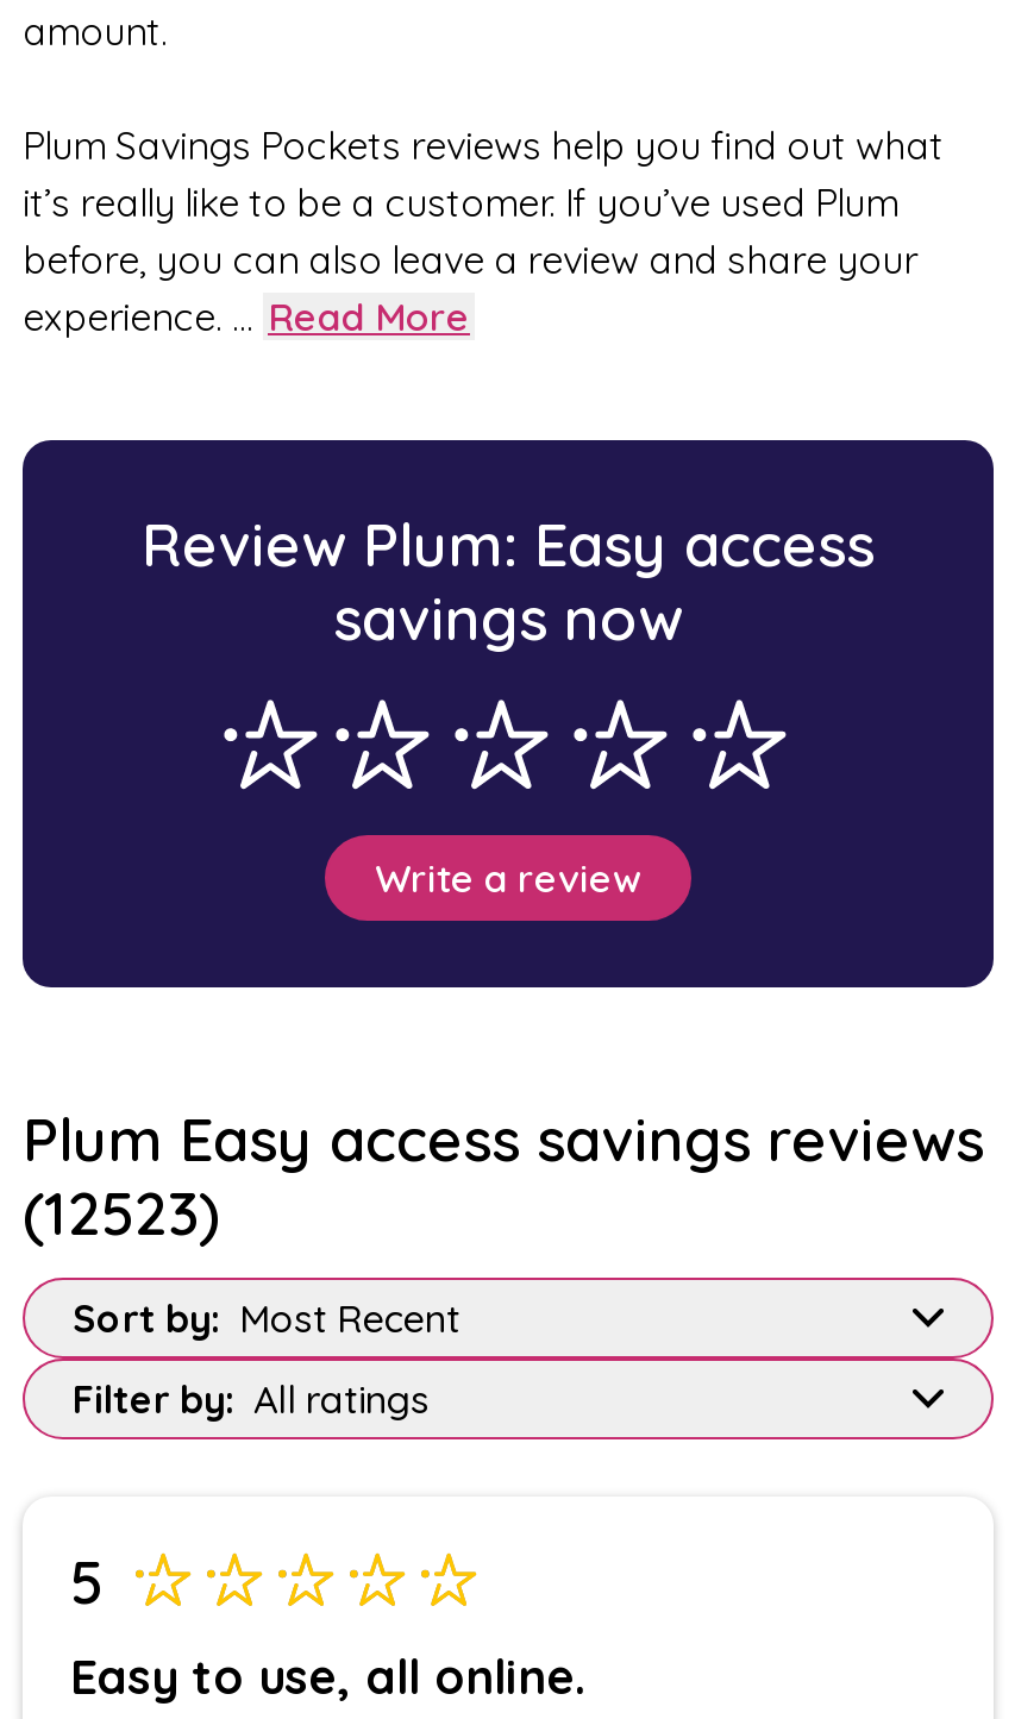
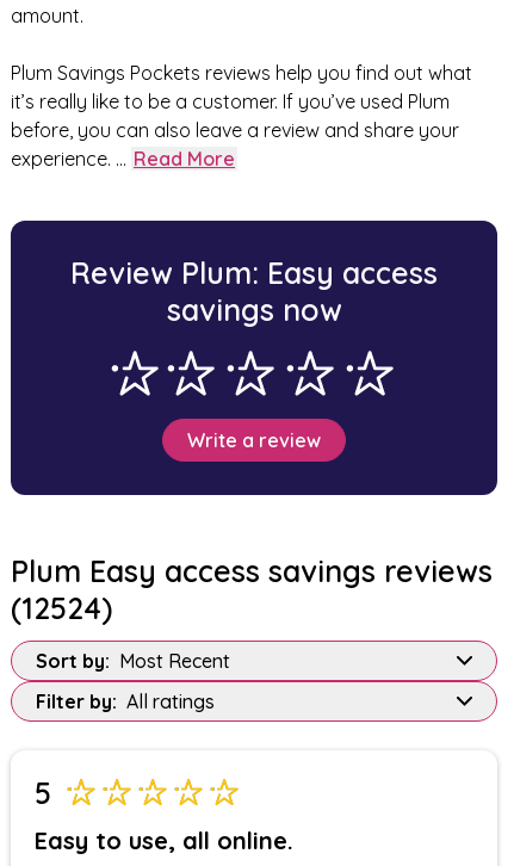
[23,1175,220,1249] (12523) -> [11,589,112,626] (12524)

